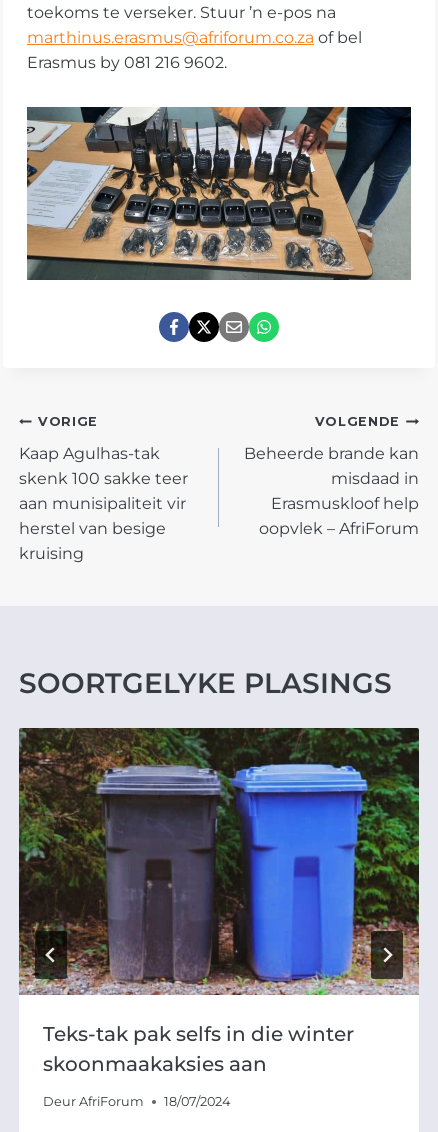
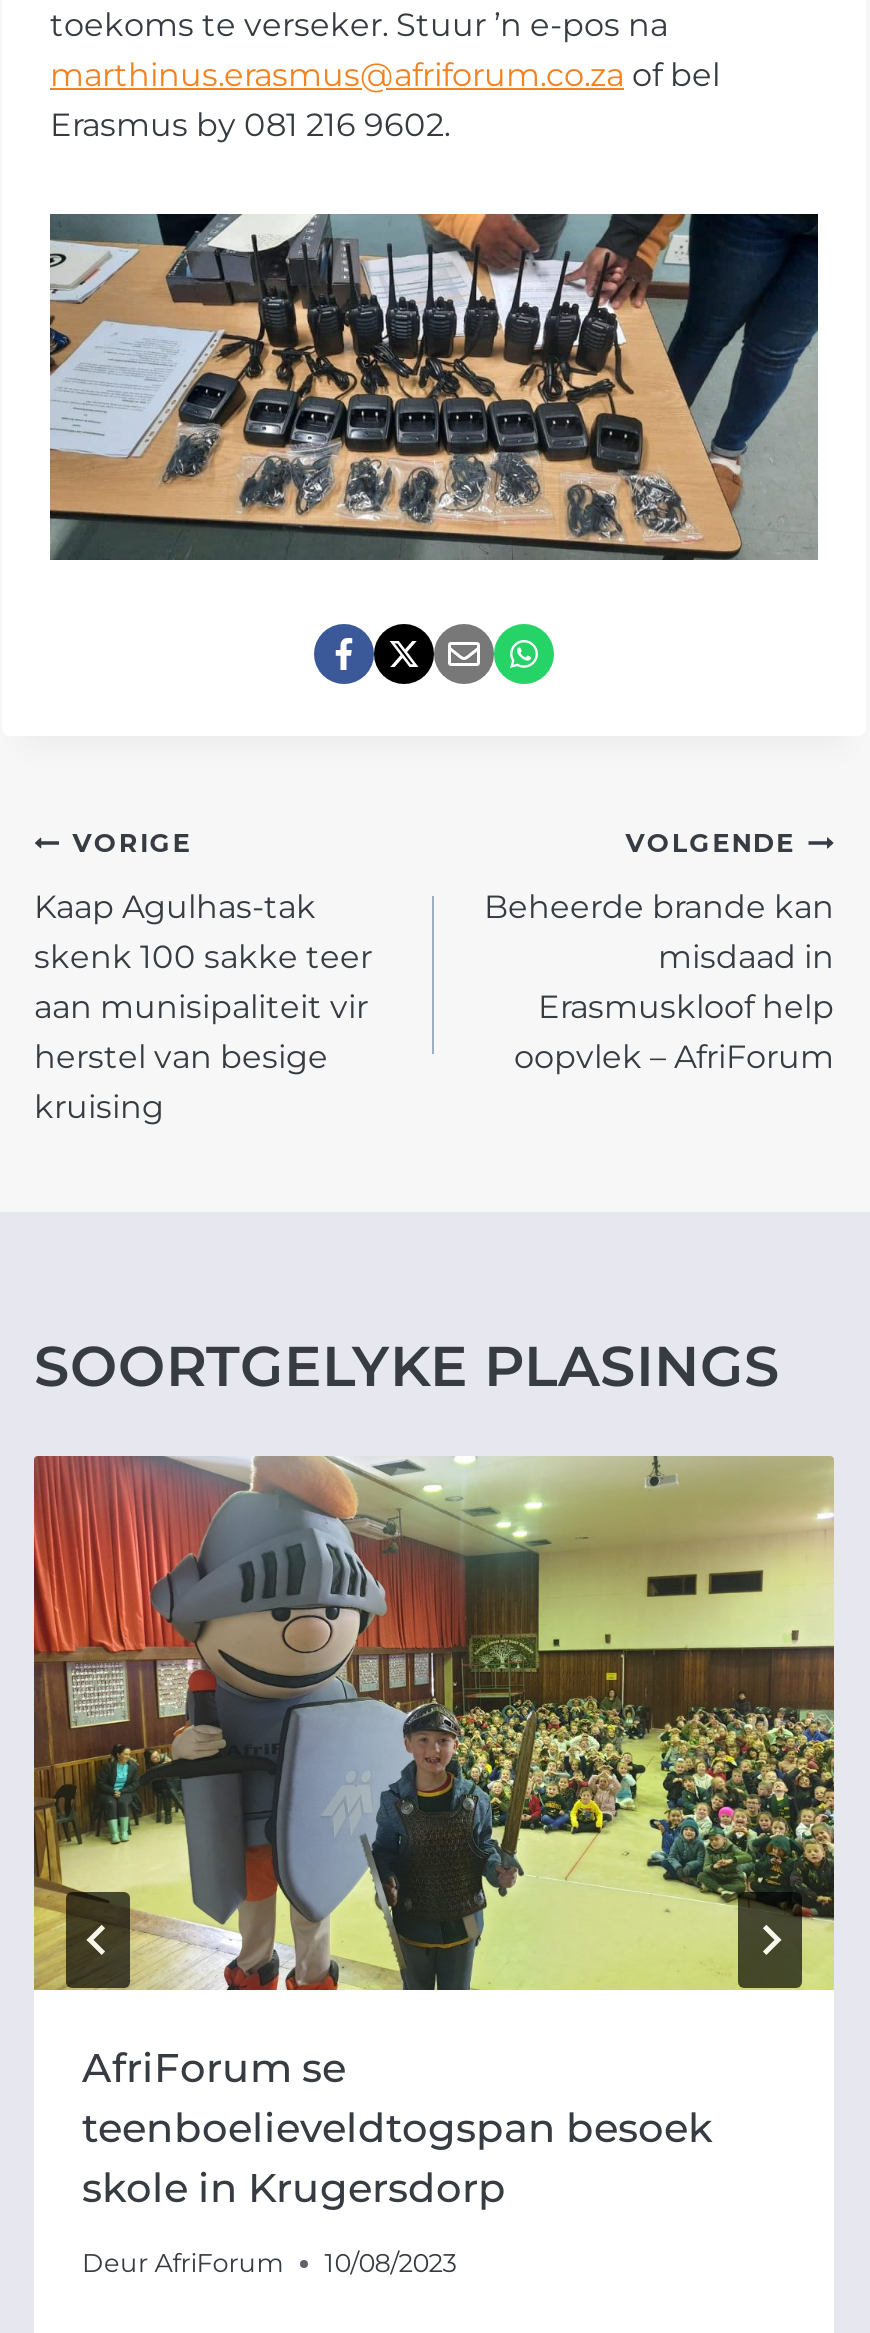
[18,727,420,1076] [image] | Teks-tak pak selfs in die winter | skoonmaakaksies aan -> [32,1454,836,2212] [image] | AfriForum se | teenboelieveldtogspan besoek | skole in Krugersdorp
[43,1094,230,1109] Deur AfriForum 18/07/2024 -> [82,2247,456,2277] Deur AfriForum 10/08/2023

